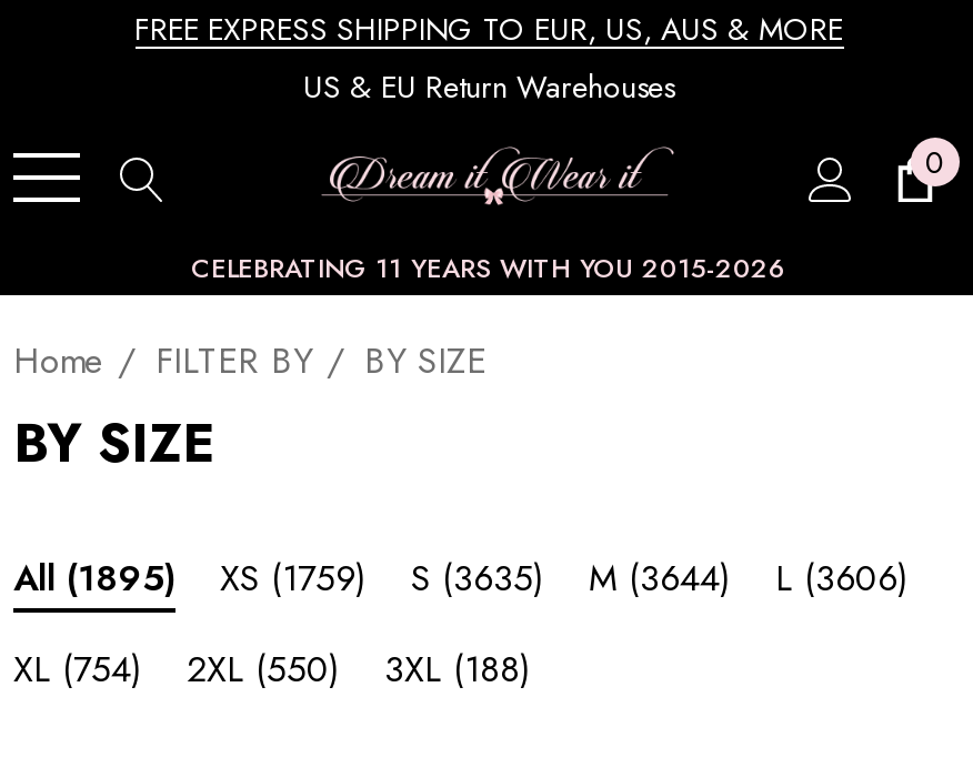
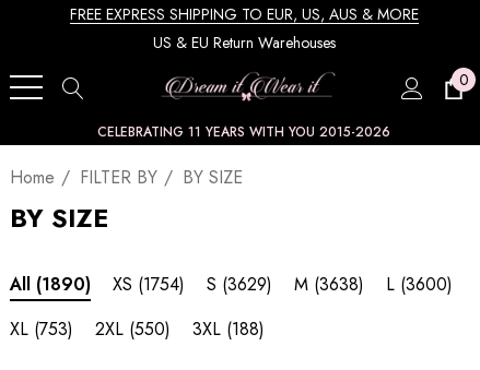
[13,553,175,604] All (1895) -> [10,272,91,297] All (1890)
[220,553,367,604] XS (1759) -> [113,272,185,297] XS (1754)
[411,553,544,604] S (3635) -> [207,272,272,297] S (3629)
[589,553,731,604] M (3644) -> [294,272,364,297] M (3638)
[775,553,909,604] L (3606) -> [386,272,453,297] L (3600)
[13,644,531,695] XL (754) 2XL (550) 3XL (188) -> [10,317,265,342] XL (753) 2XL (550) 3XL (188)

